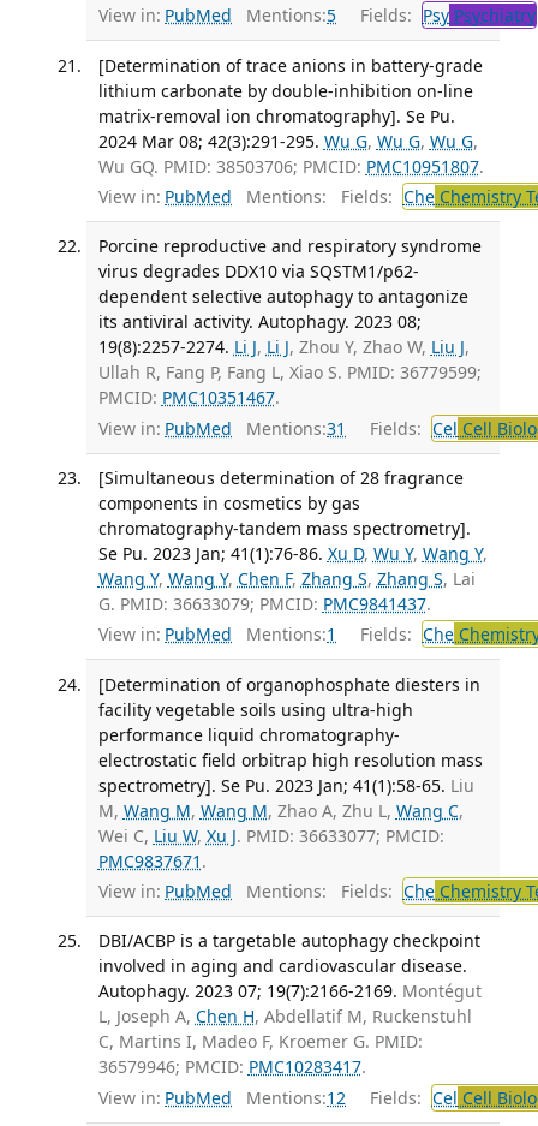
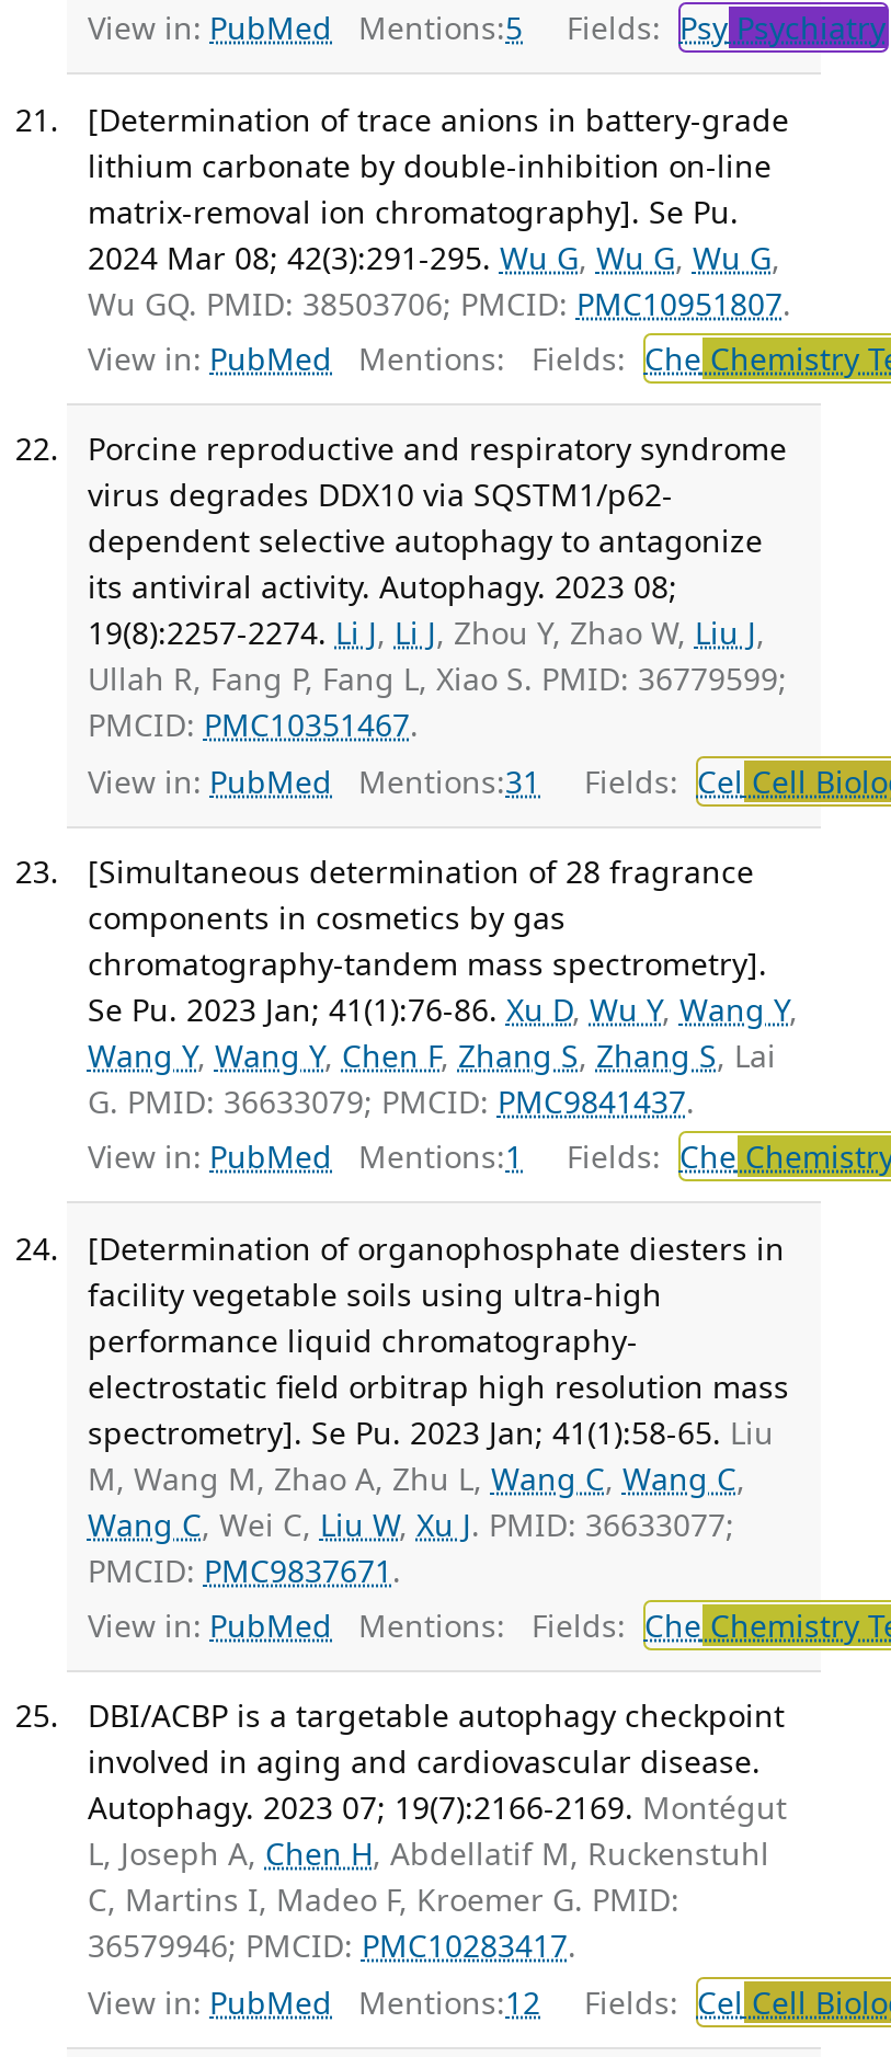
[98,799,463,872] M, Wang M, Wang M, Zhao A, Zhu L, Wang C, | Wei C, Liu W, Xu J. PMID: 36633077; PMCID: | PMC9837671. -> [88,1457,745,1590] M, Wang M, Zhao A, Zhu L, Wang C, Wang C, | Wang C, Wei C, Liu W, Xu J. PMID: 36633077; | PMCID: PMC9837671.

